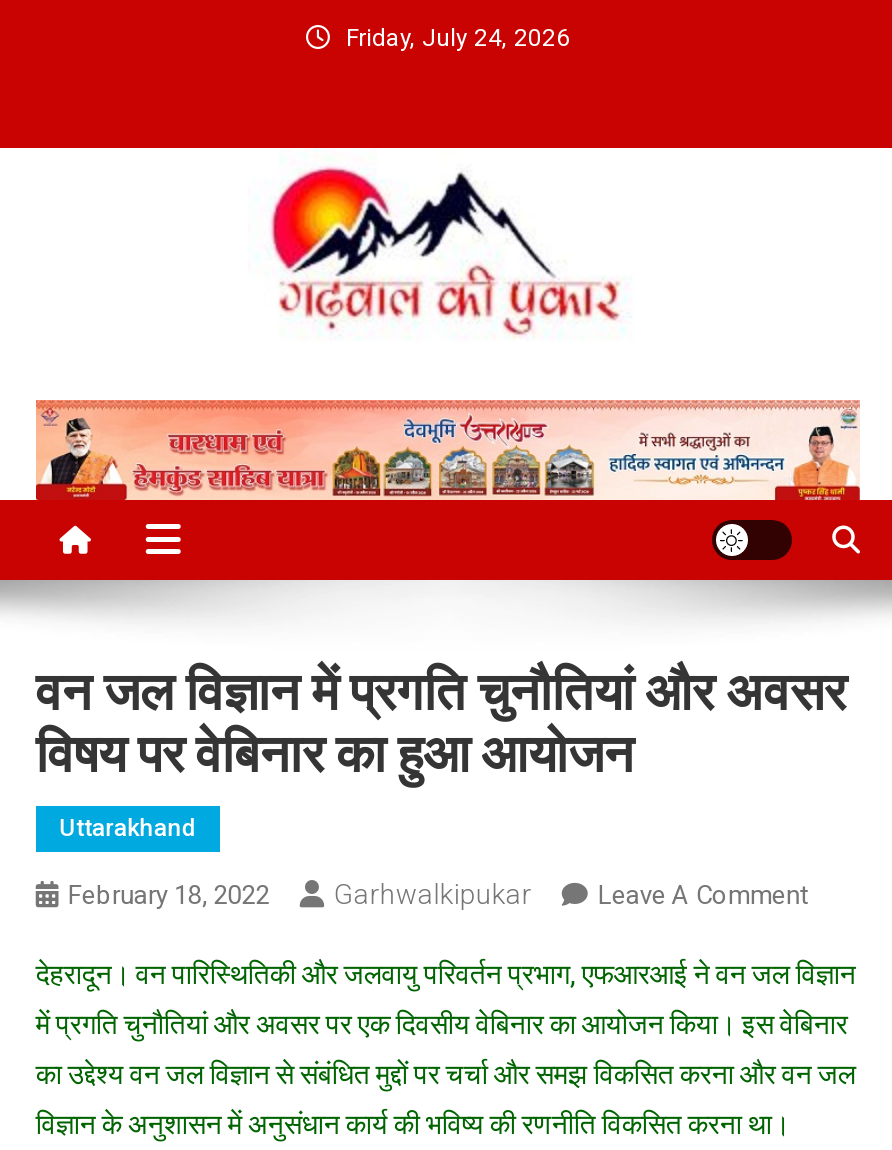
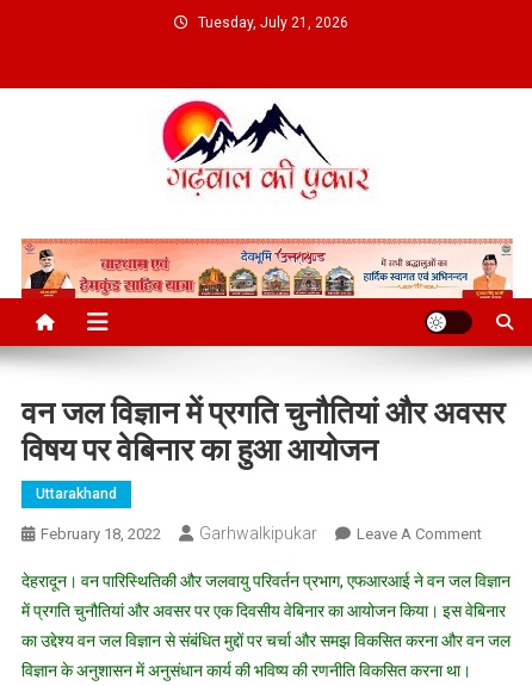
[346,24,570,52] Friday, July 24, 2026 -> [198,14,348,31] Tuesday, July 21, 2026

